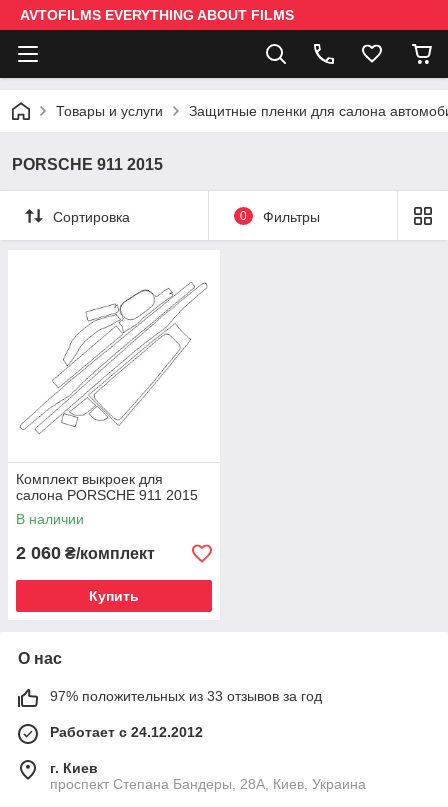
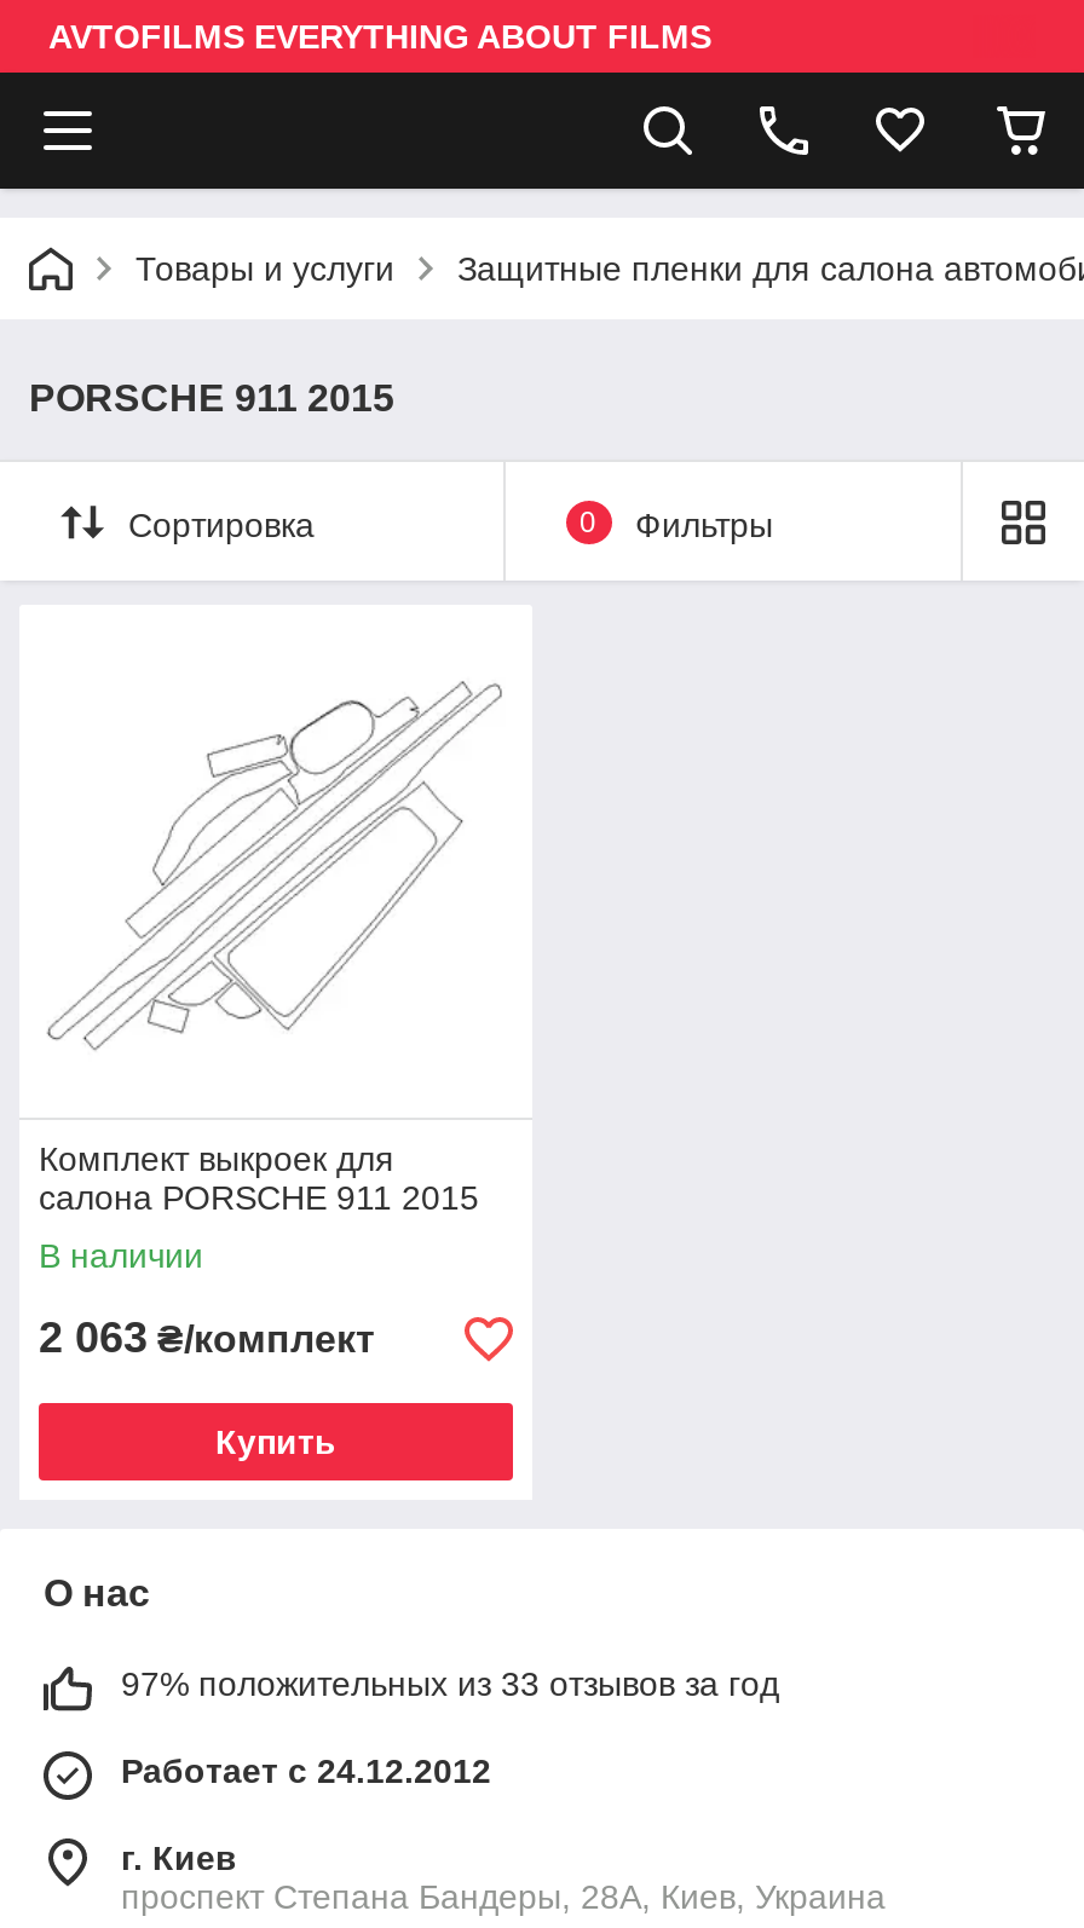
[16,543,155,563] 2 060 ₴/комплект -> [39,1314,375,1362] 2 063 ₴/комплект

